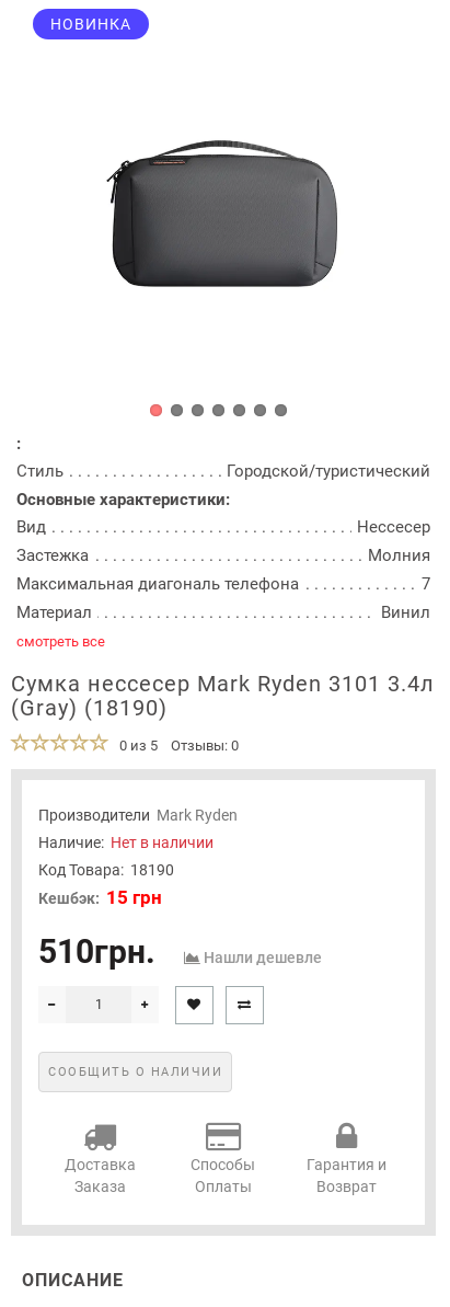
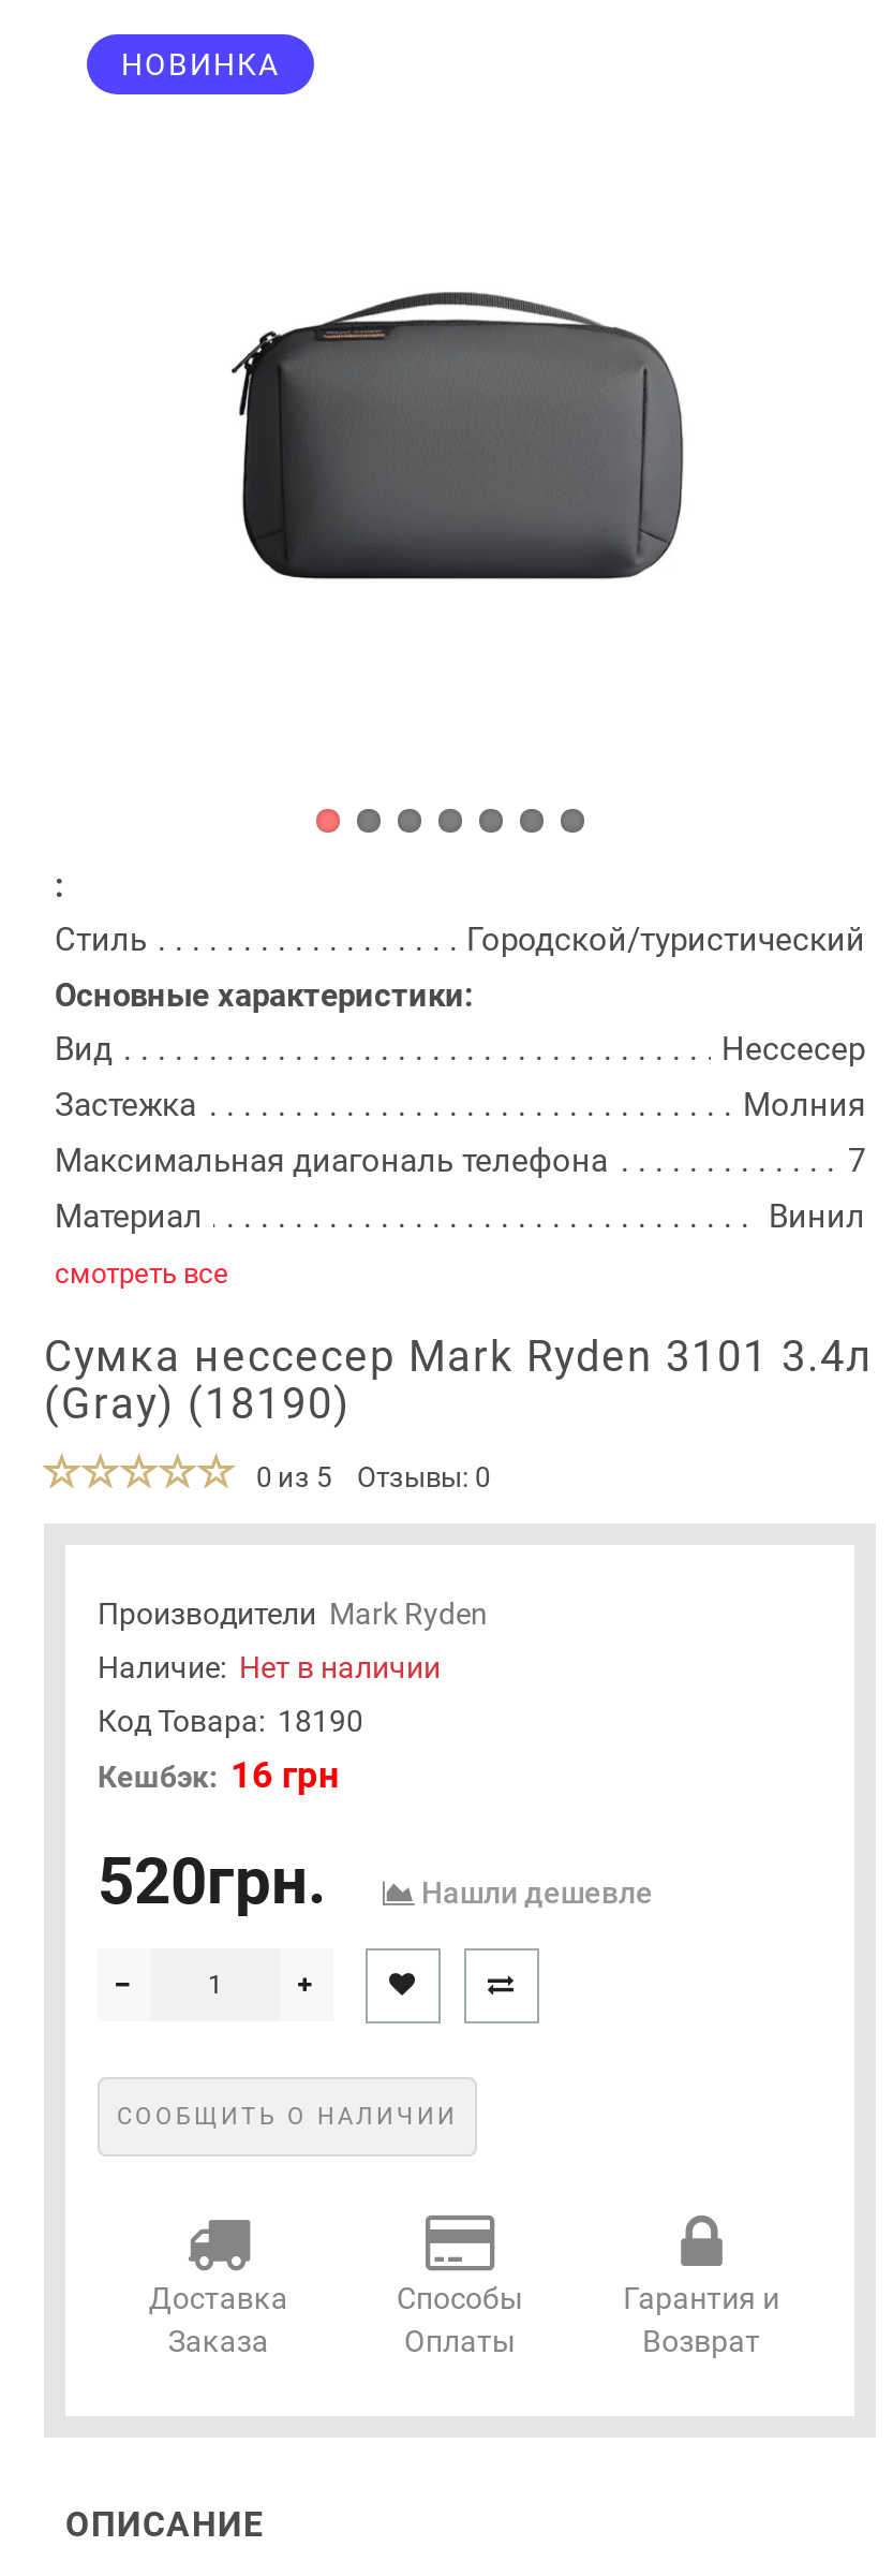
[38,886,162,908] Кешбэк: 15 грн -> [98,1753,340,1796] Кешбэк: 16 грн
[38,932,155,971] 510грн. -> [98,1843,327,1918] 520грн.

